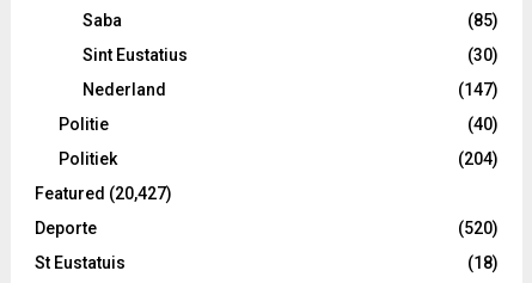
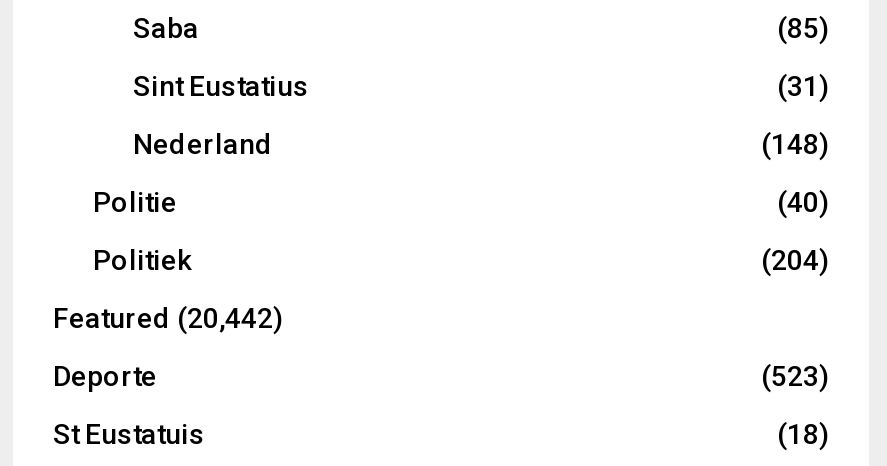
[467,45,499,64] (30) -> [777,69,829,101] (31)
[458,80,499,99] (147) -> [761,127,829,159] (148)
[35,183,172,203] Featured (20,427) -> [53,301,283,333] Featured (20,442)
[458,218,499,237] (520) -> [761,359,829,391] (523)

